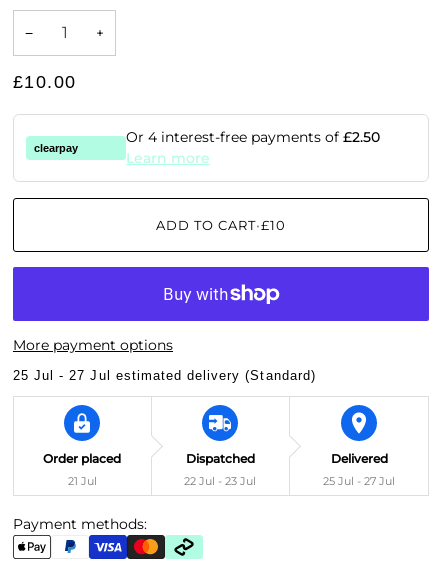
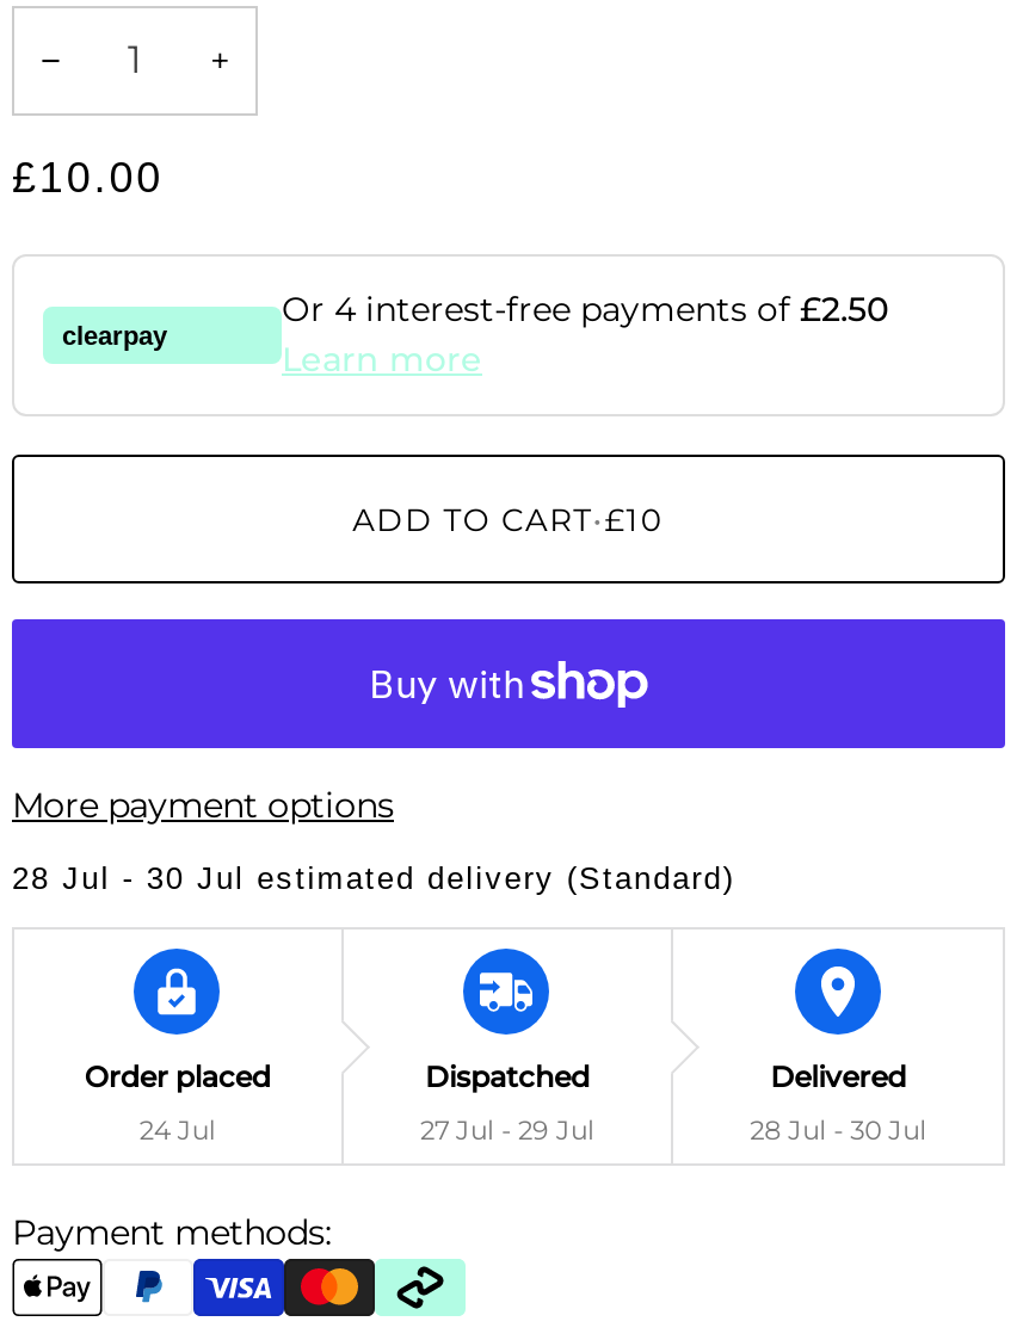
[13,368,316,383] 25 Jul - 27 Jul estimated delivery (Standard) -> [12,861,735,896] 28 Jul - 30 Jul estimated delivery (Standard)
[68,474,97,488] 21 Jul -> [139,1114,216,1147] 24 Jul
[184,474,256,488] 22 Jul - 23 Jul -> [420,1114,594,1147] 27 Jul - 29 Jul
[323,474,395,488] 25 Jul - 27 Jul -> [750,1114,927,1147] 28 Jul - 30 Jul

